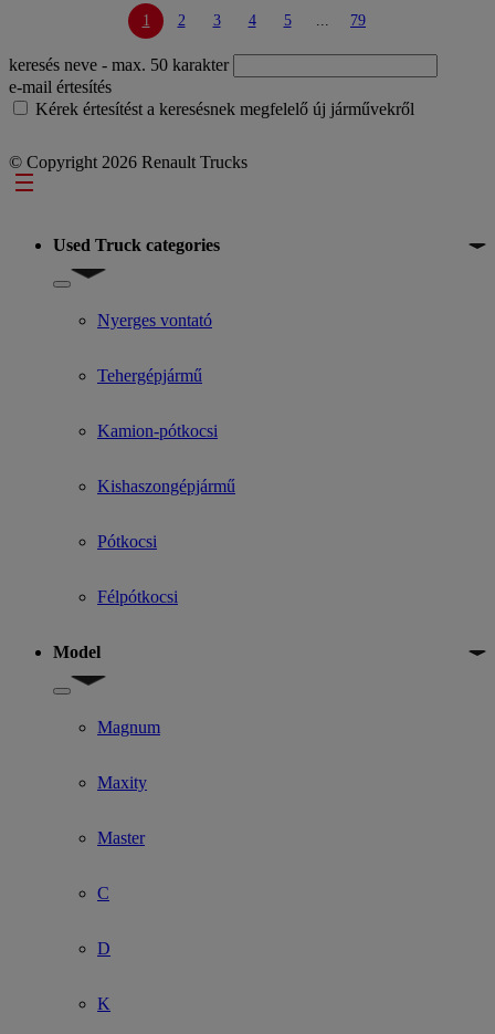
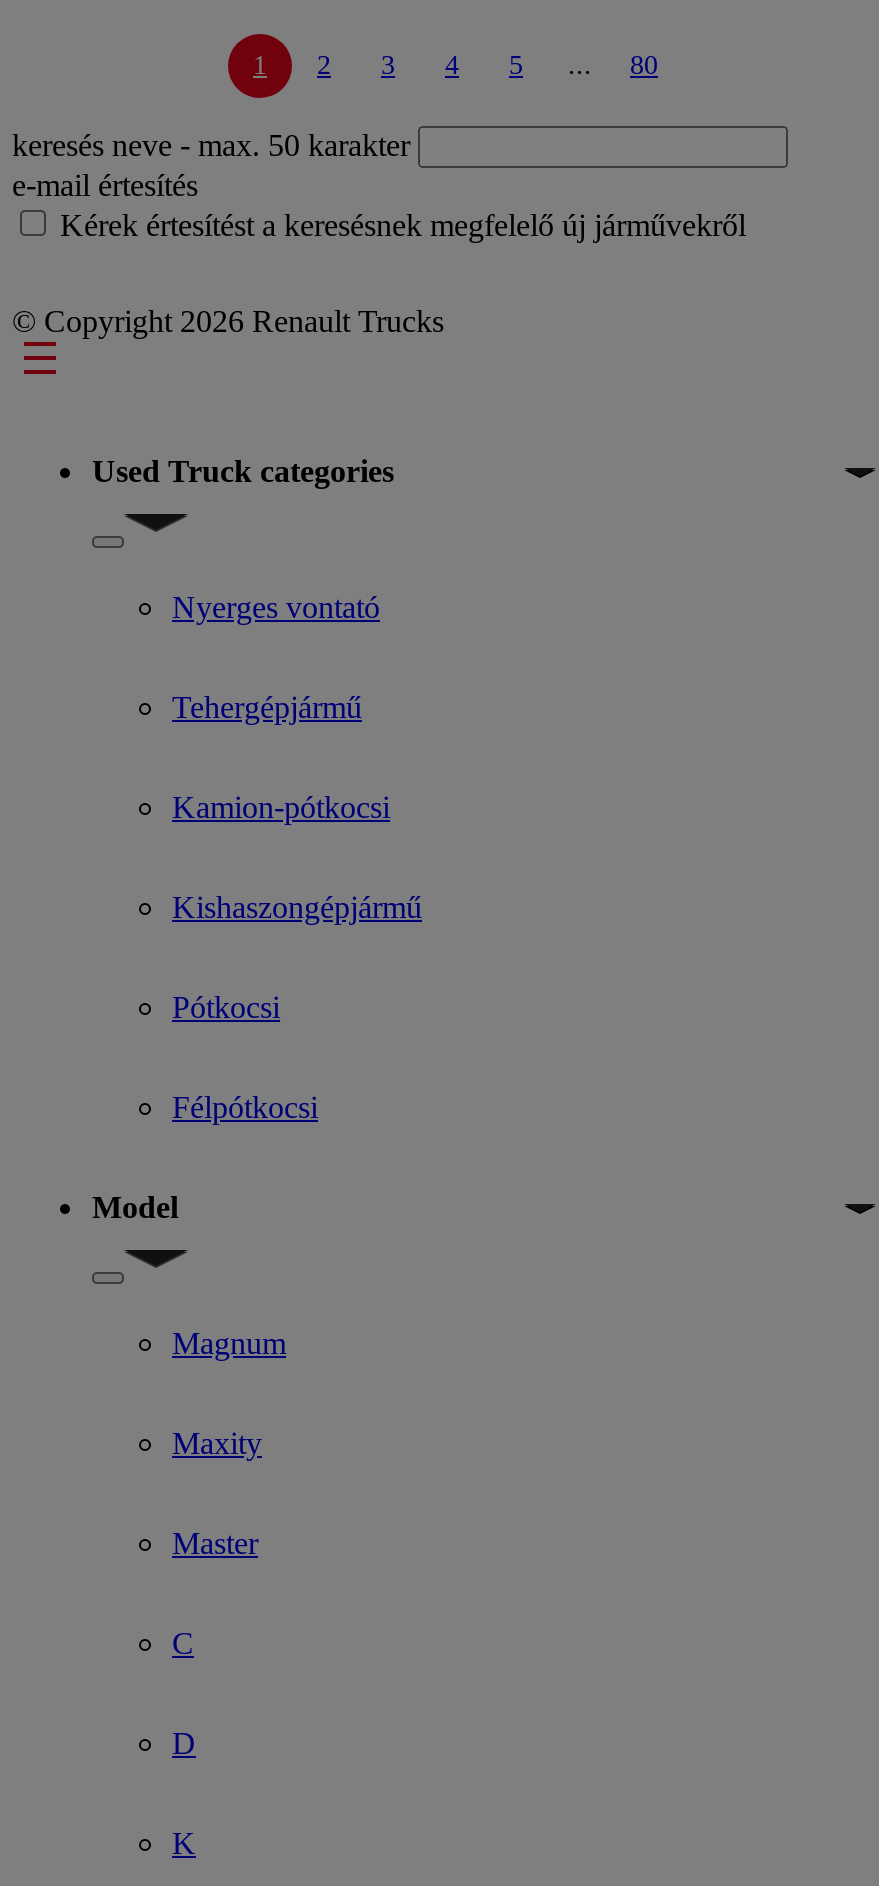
[350,12,366,29] 79 -> [630,50,658,80] 80

